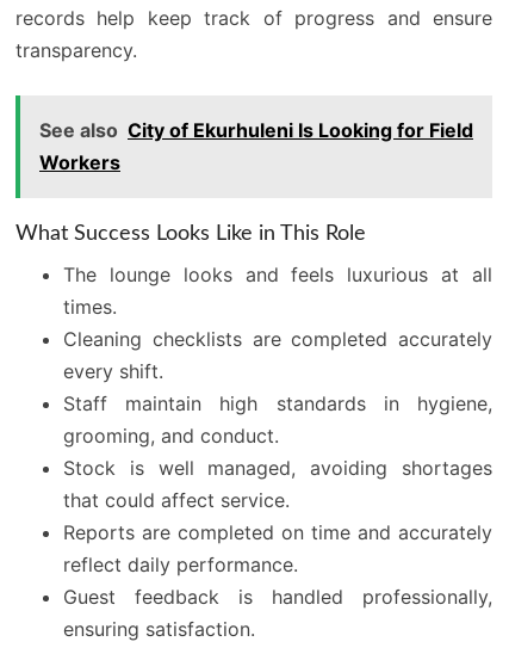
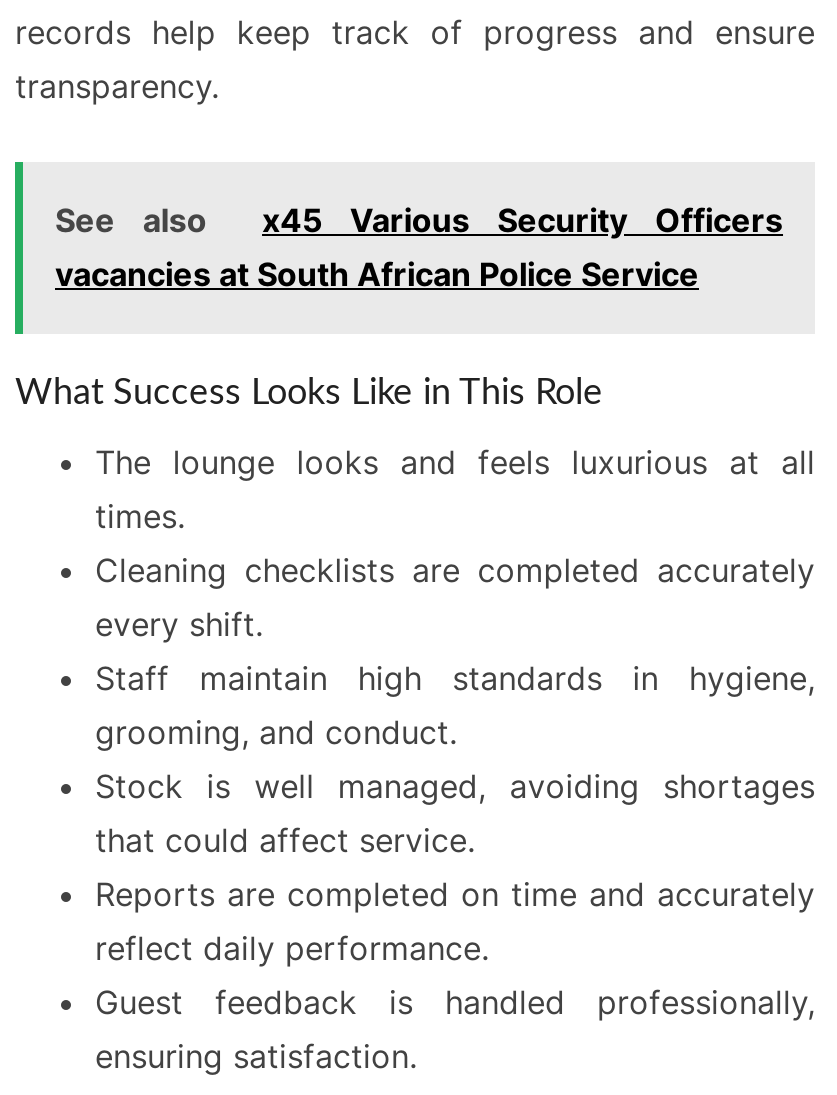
[39,119,473,175] See also City of Ekurhuleni Is Looking for Field | Workers -> [55,199,783,293] See also | x45 Various Security Officers | vacancies at South African Police Service

